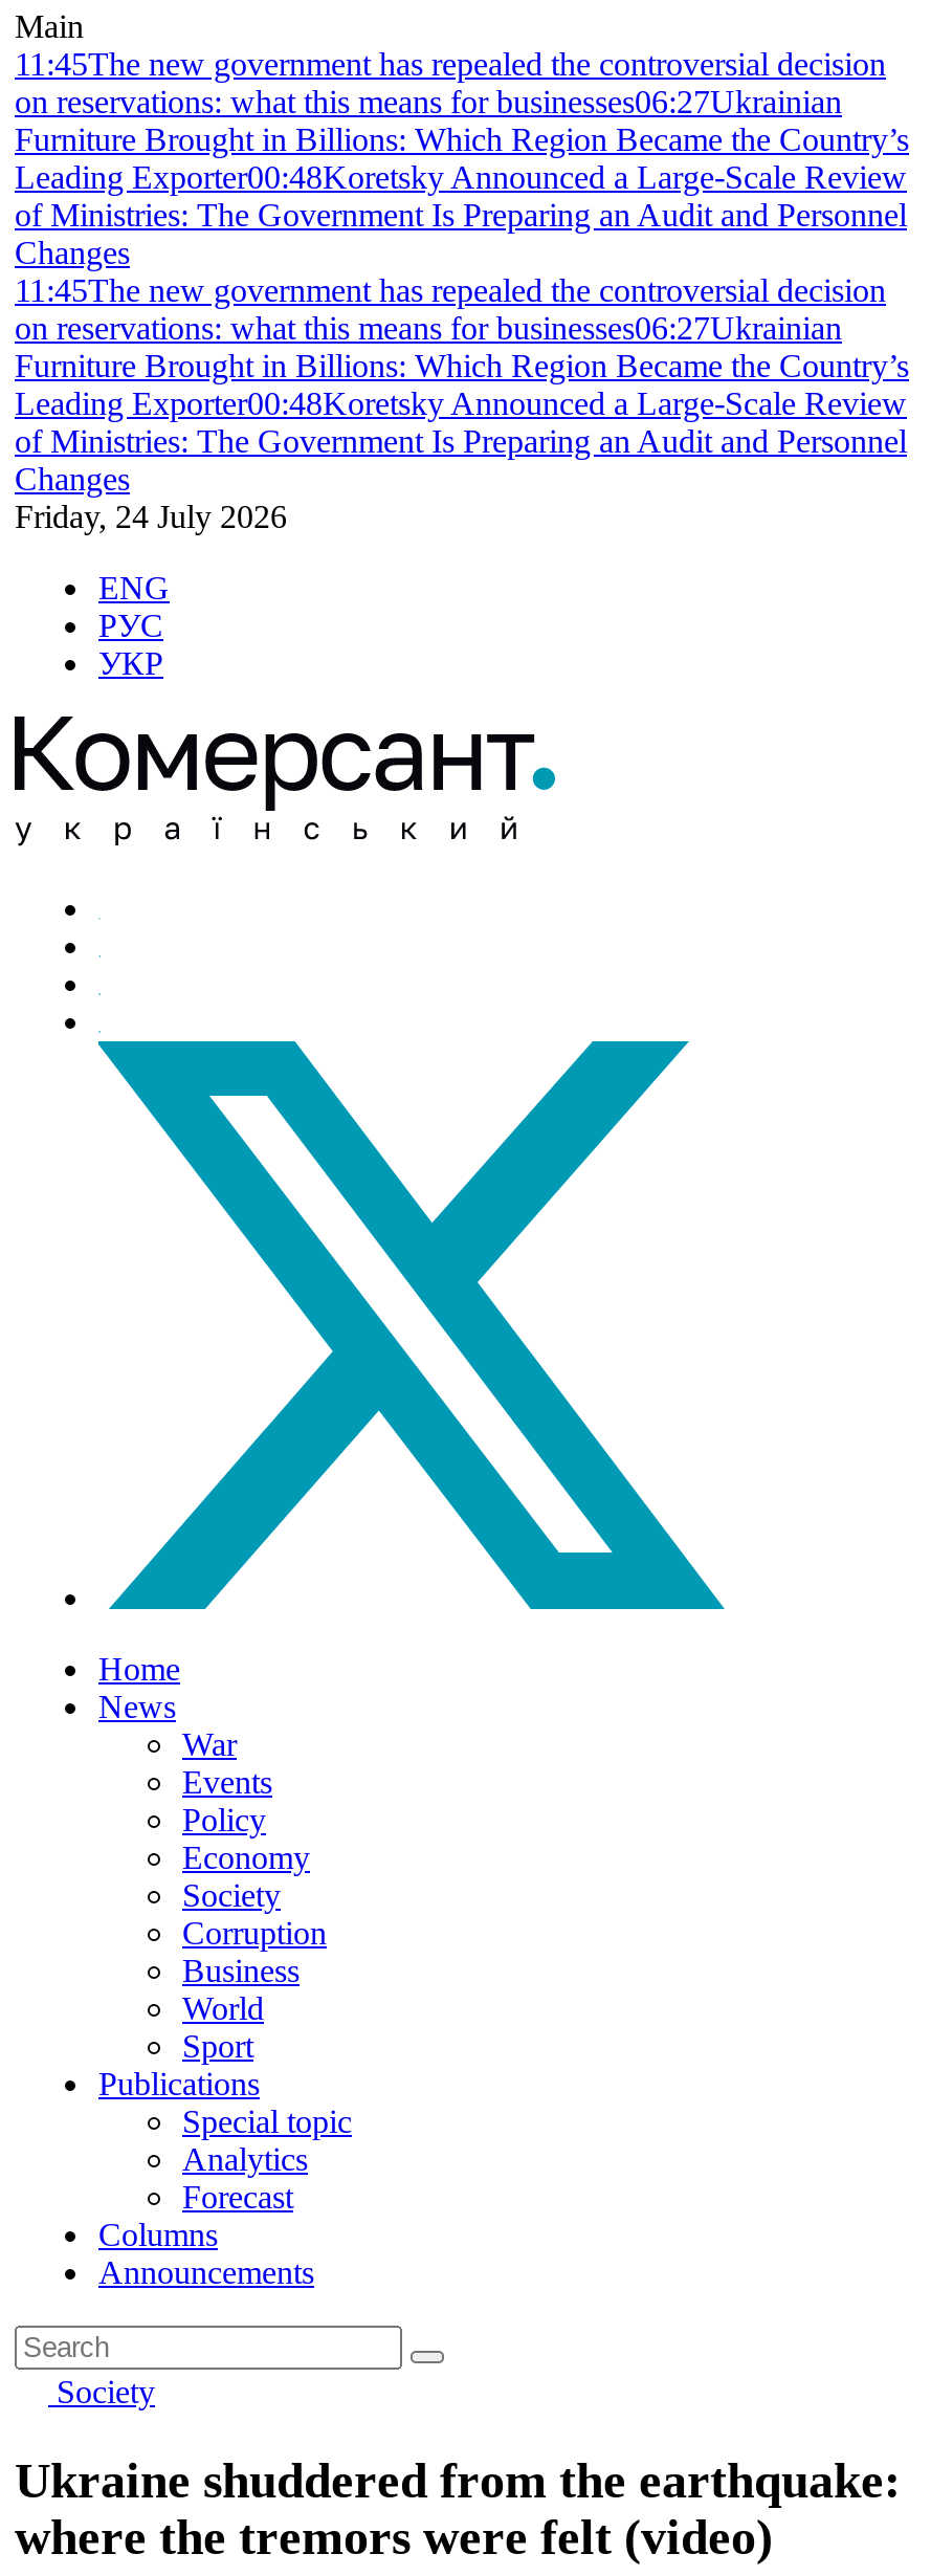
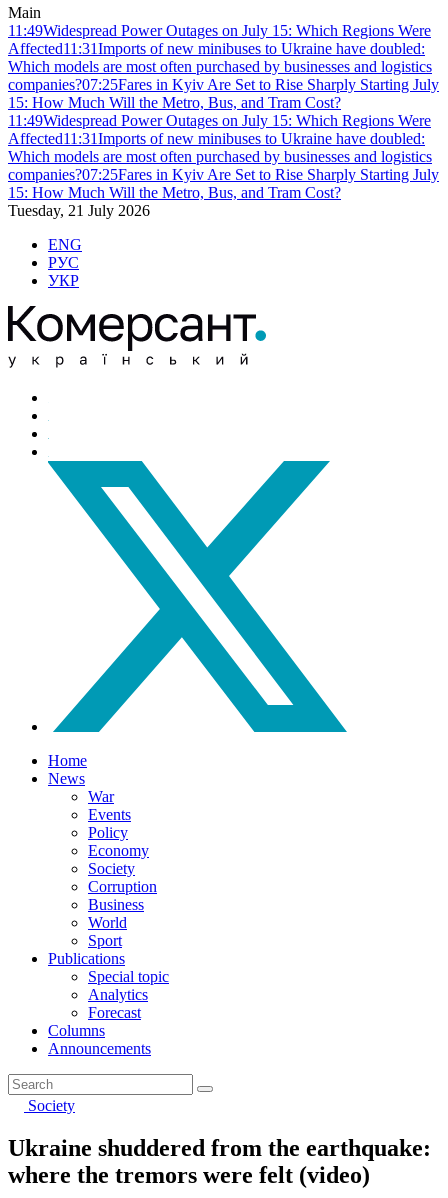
[15,46,909,534] 11:45The new government has repealed the controversial decision | on reservations: what this means for businesses06:27Ukrainian | Furniture Brought in Billions: Which Region Became the Country’s | Leading Exporter00:48Koretsky Announced a Large-Scale Review | of Ministries: The Government Is Preparing an Audit and Personnel | Changes | 11:45The new government has repealed the controversial decision | on reservations: what this means for businesses06:27Ukrainian | Furniture Brought in Billions: Which Region Became the Country’s | Leading Exporter00:48Koretsky Announced a Large-Scale Review | of Ministries: The Government Is Preparing an Audit and Personnel | Changes | Friday, 24 July 2026 -> [8,22,439,219] 11:49Widespread Power Outages on July 15: Which Regions Were | Affected11:31Imports of new minibuses to Ukraine have doubled: | Which models are most often purchased by businesses and logistics | companies?07:25Fares in Kyiv Are Set to Rise Sharply Starting July | 15: How Much Will the Metro, Bus, and Tram Cost? | 11:49Widespread Power Outages on July 15: Which Regions Were | Affected11:31Imports of new minibuses to Ukraine have doubled: | Which models are most often purchased by businesses and logistics | companies?07:25Fares in Kyiv Are Set to Rise Sharply Starting July | 15: How Much Will the Metro, Bus, and Tram Cost? | Tuesday, 21 July 2026

